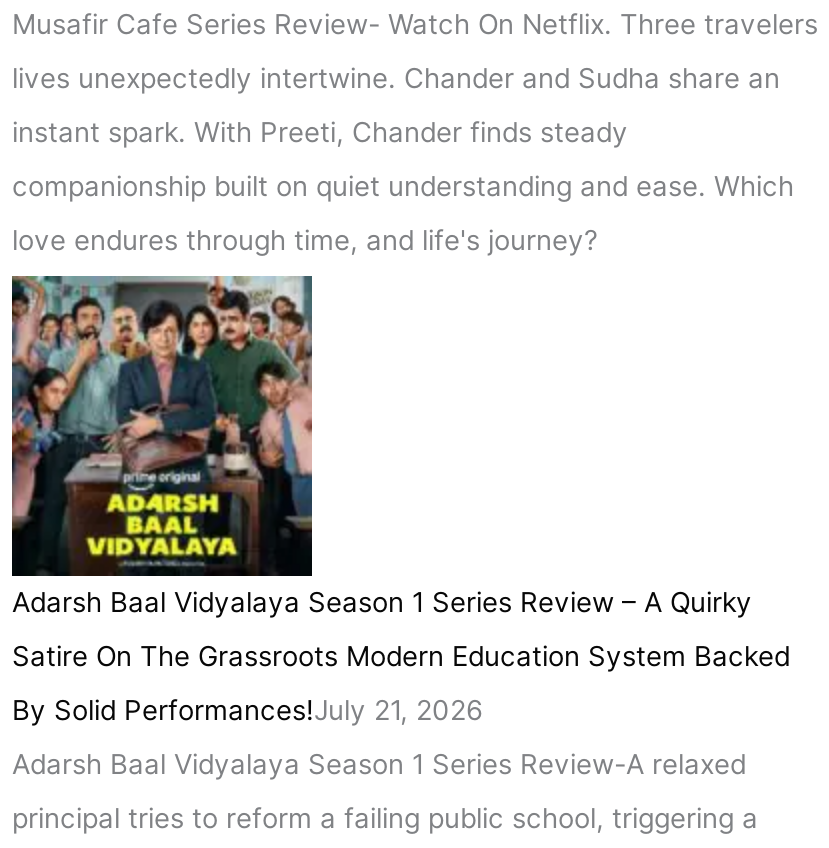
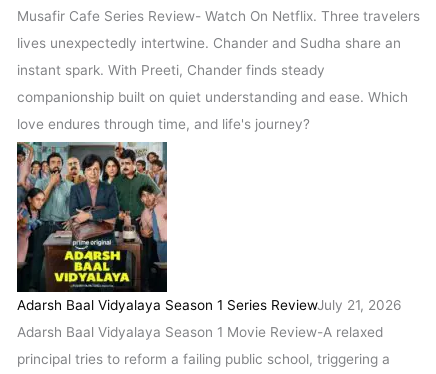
[12,585,790,779] Adarsh Baal Vidyalaya Season 1 Series Review – A Quirky | Satire On The Grassroots Modern Education System Backed | By Solid Performances!July 21, 2026 | Adarsh Baal Vidyalaya Season 1 Series Review-A relaxed -> [17,297,402,340] Adarsh Baal Vidyalaya Season 1 Series Review July 21, 2026 | Adarsh Baal Vidyalaya Season 1 Movie Review-A relaxed

